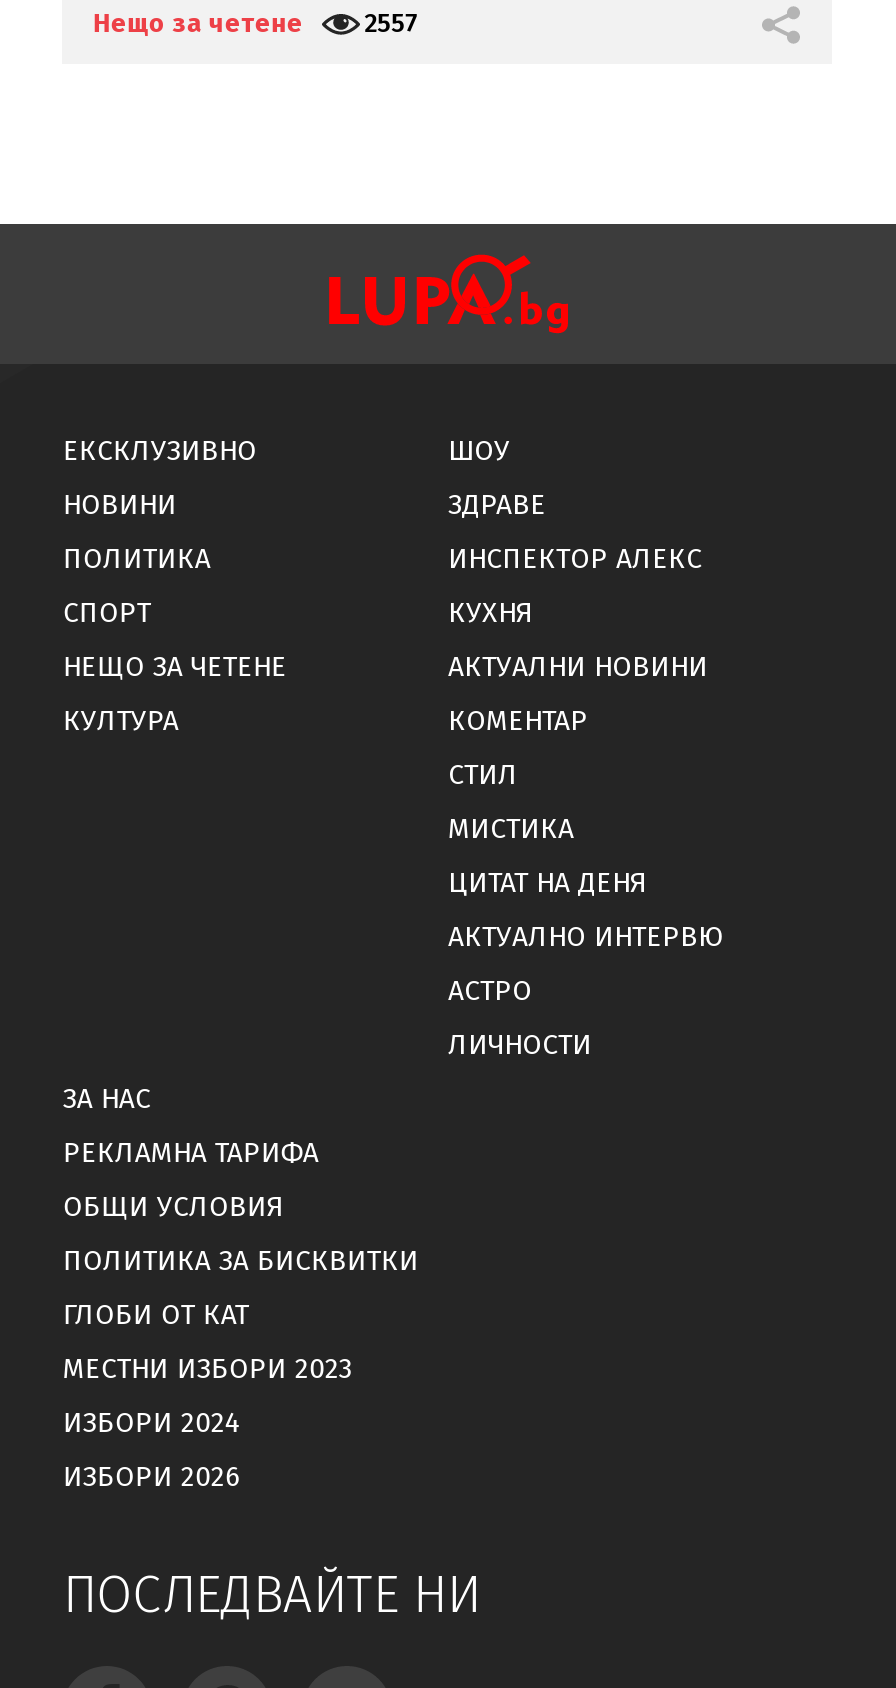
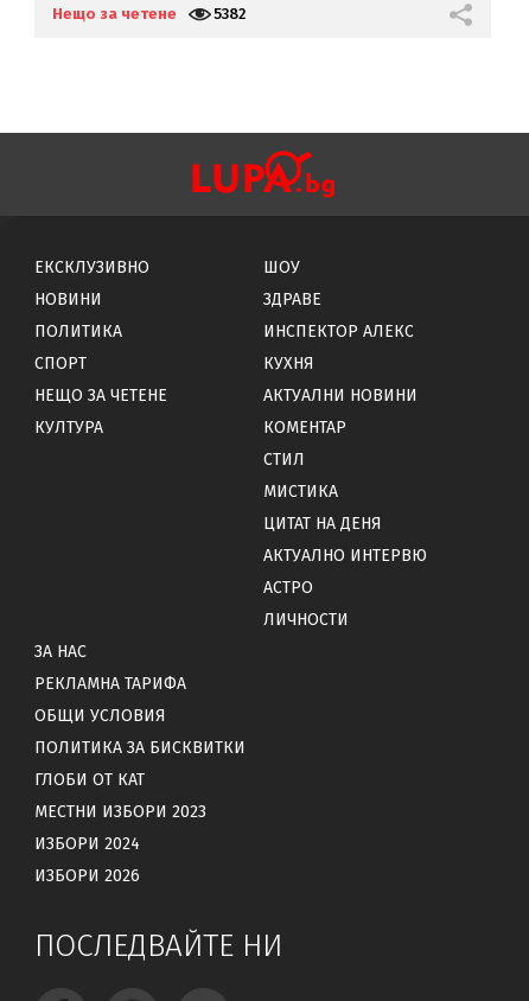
[365,7,419,37] 2557 -> [214,4,246,22] 5382

